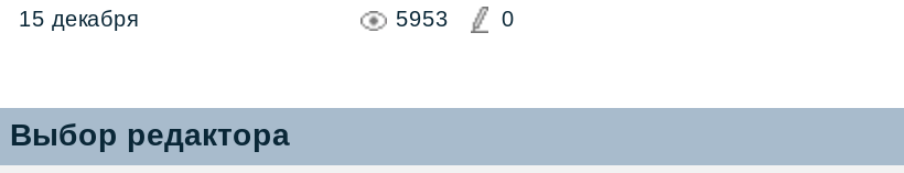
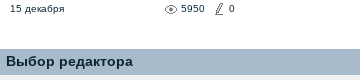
[396,7,449,31] 5953 -> [181,3,205,14] 5950

